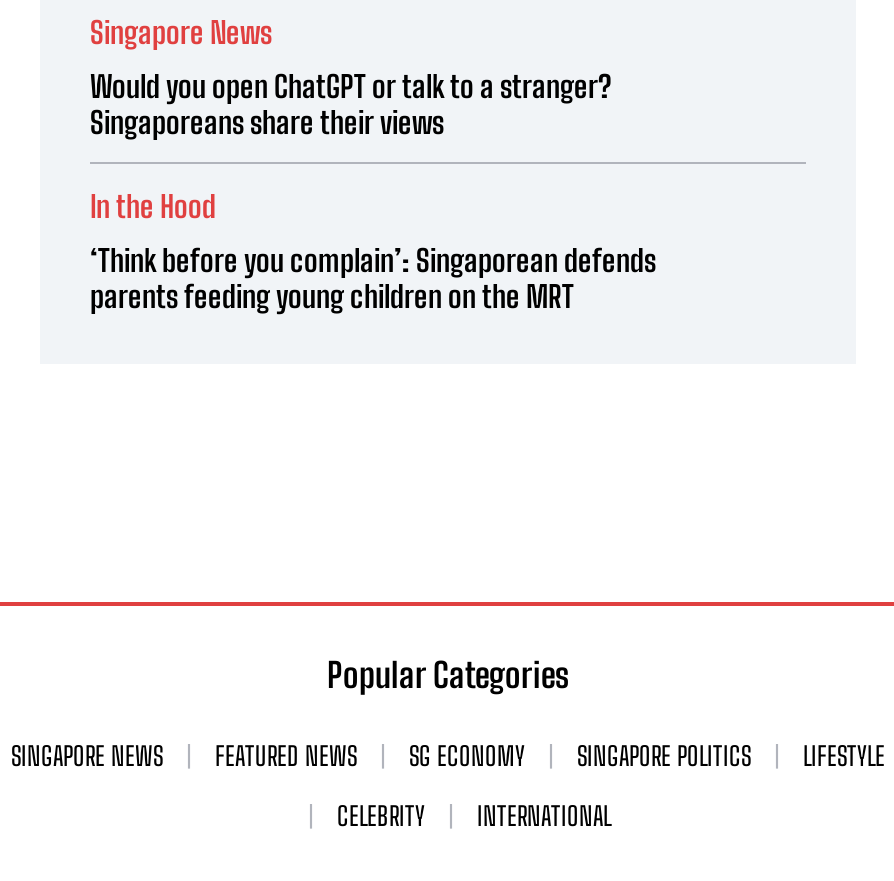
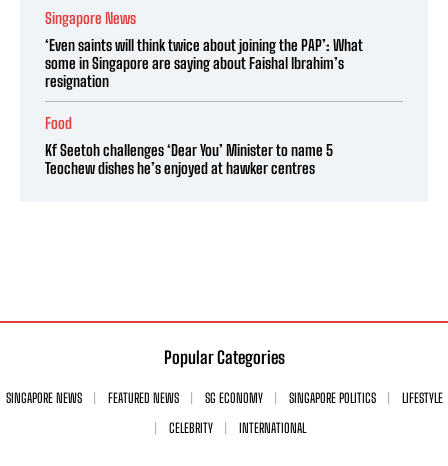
[90,68,612,140] Would you open ChatGPT or talk to a stranger? | Singaporeans share their views -> [45,36,363,90] ‘Even saints will think twice about joining the PAP’: What | some in Singapore are saying about Faishal Ibrahim’s | resignation
[90,188,216,224] In the Hood -> [45,114,72,132] Food
[90,242,656,314] ‘Think before you complain’: Singaporean defends | parents feeding young children on the MRT -> [45,141,333,177] Kf Seetoh challenges ‘Dear You’ Minister to name 5 | Teochew dishes he’s enjoyed at hawker centres

